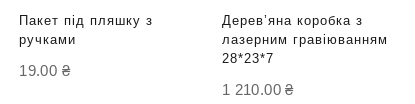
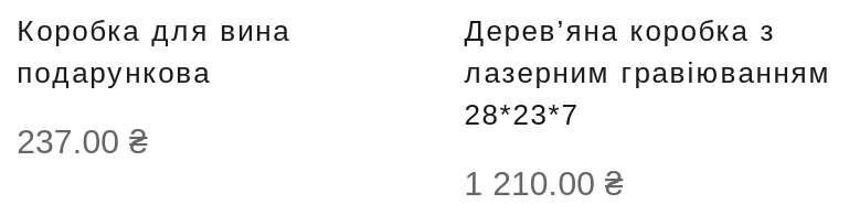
[19,13,153,79] Пакет під пляшку з | ручками | 19.00 ₴ -> [17,15,291,161] Коробка для вина | подарункова | 237.00 ₴

